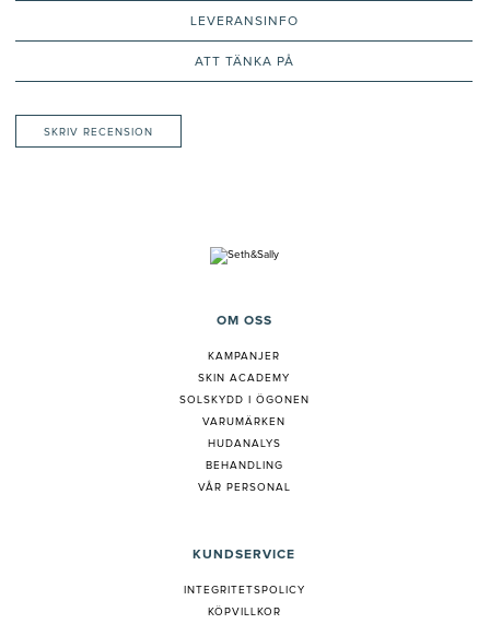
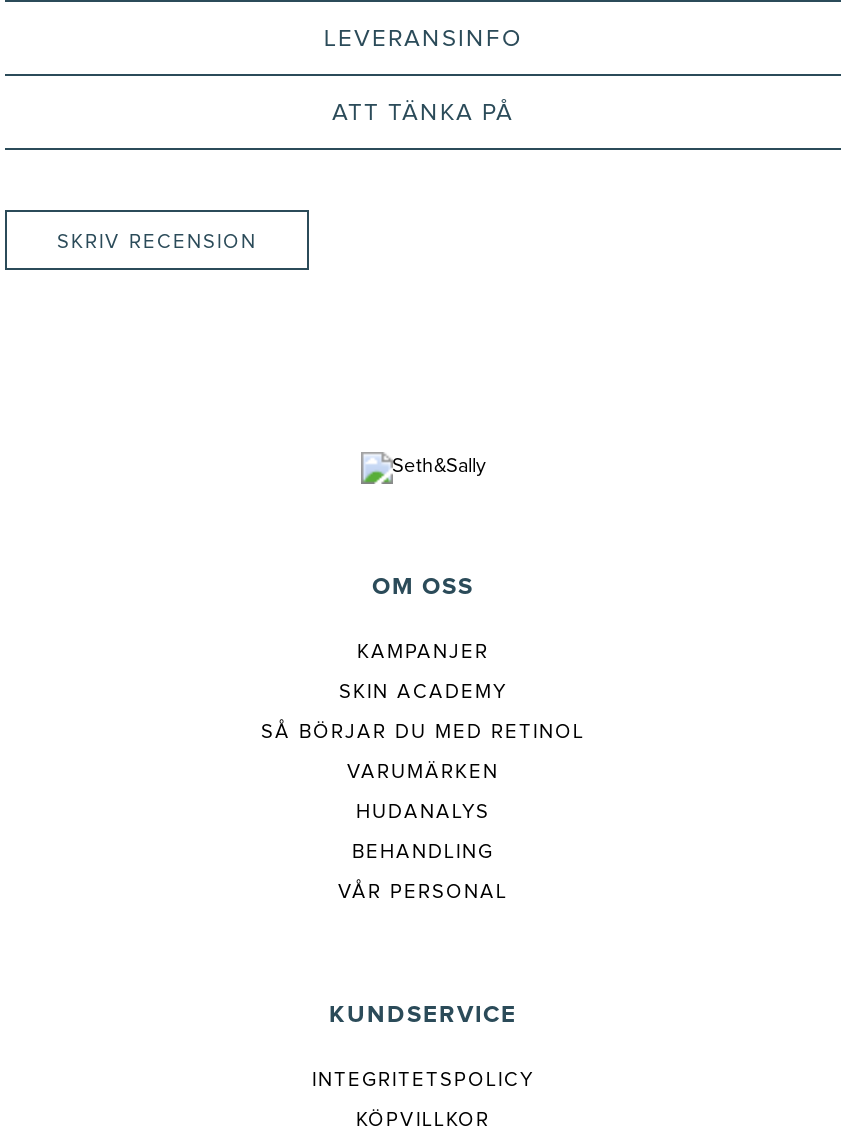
[179,394,309,405] SOLSKYDD I ÖGONEN -> [261,721,585,741] S Å BÖRJAR DU MED RETINOL

